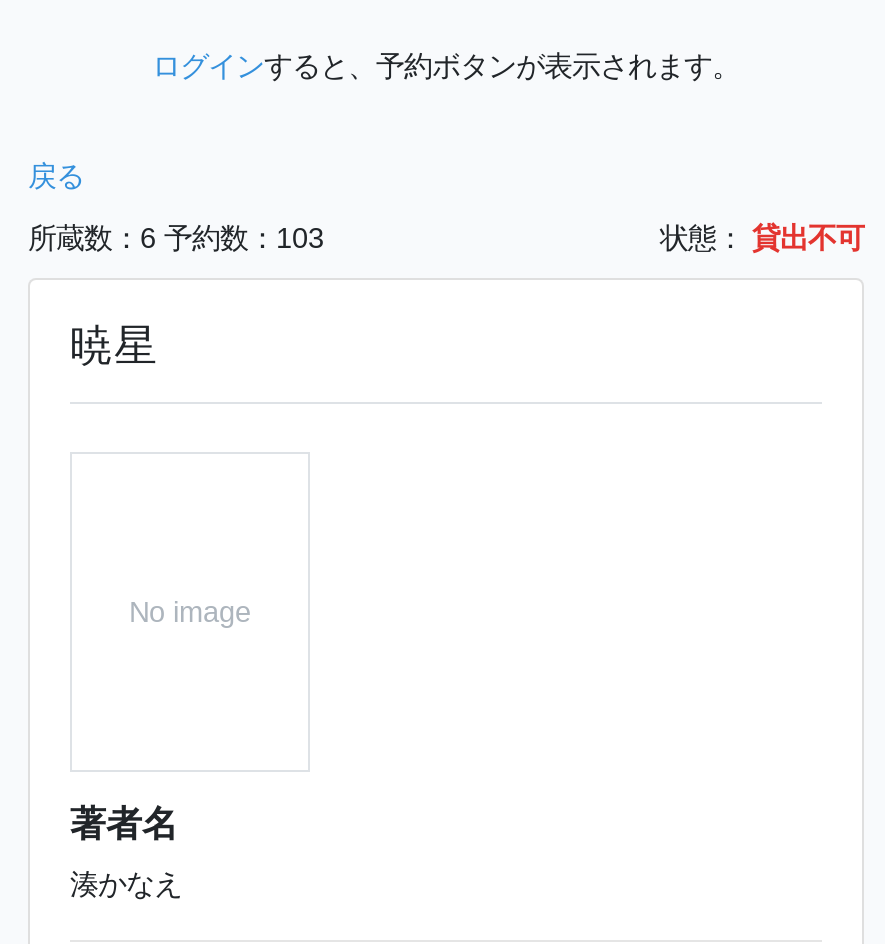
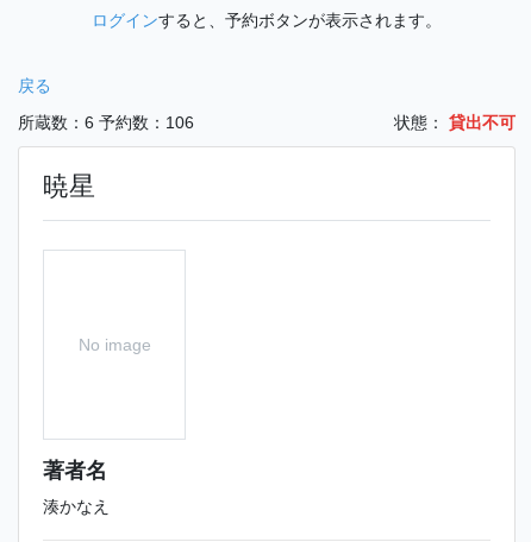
[28,222,324,254] 所蔵数：6 予約数：103 -> [18,113,194,132] 所蔵数：6 予約数：106

